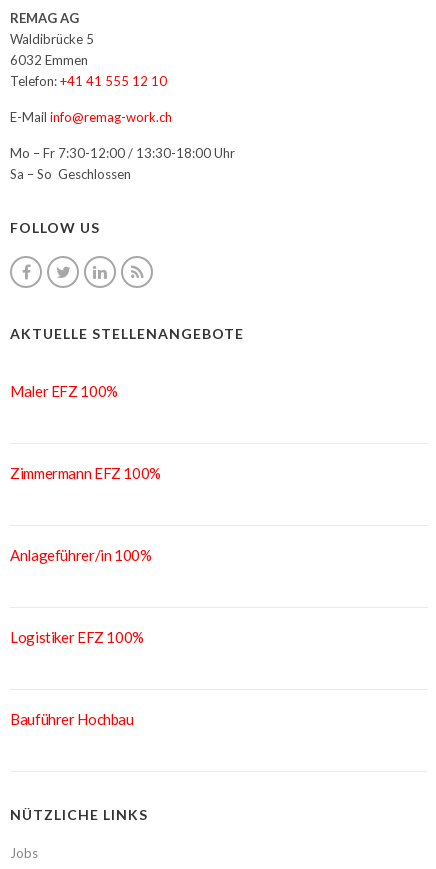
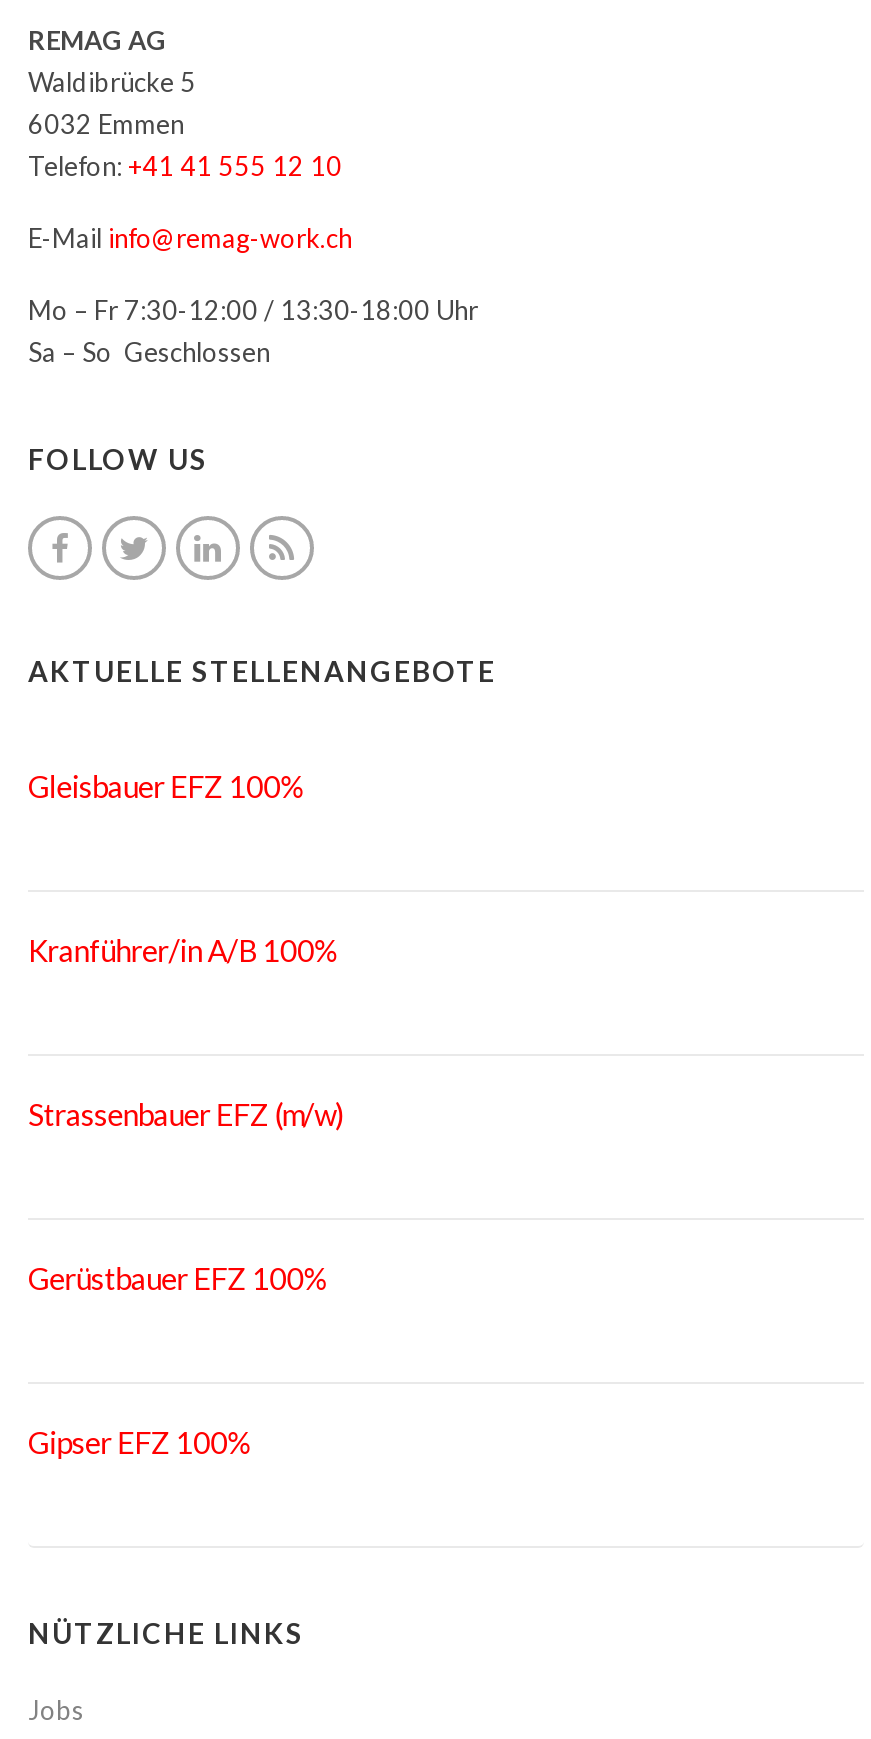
[10,382,118,400] Maler EFZ 100% -> [28,767,304,803] Gleisbauer EFZ 100%
[10,464,161,482] Zimmermann EFZ 100% -> [28,931,338,967] Kranführer/in A/B 100%
[10,546,151,564] Anlageführer/in 100% -> [28,1095,345,1131] Strassenbauer EFZ (m/w)
[10,628,144,646] Logistiker EFZ 100% -> [28,1259,327,1295] Gerüstbauer EFZ 100%
[10,710,134,728] Bauführer Hochbau -> [28,1423,251,1459] Gipser EFZ 100%

